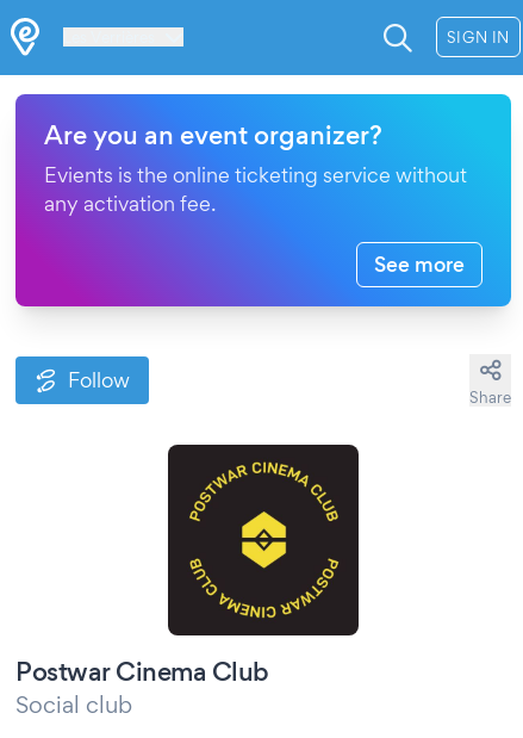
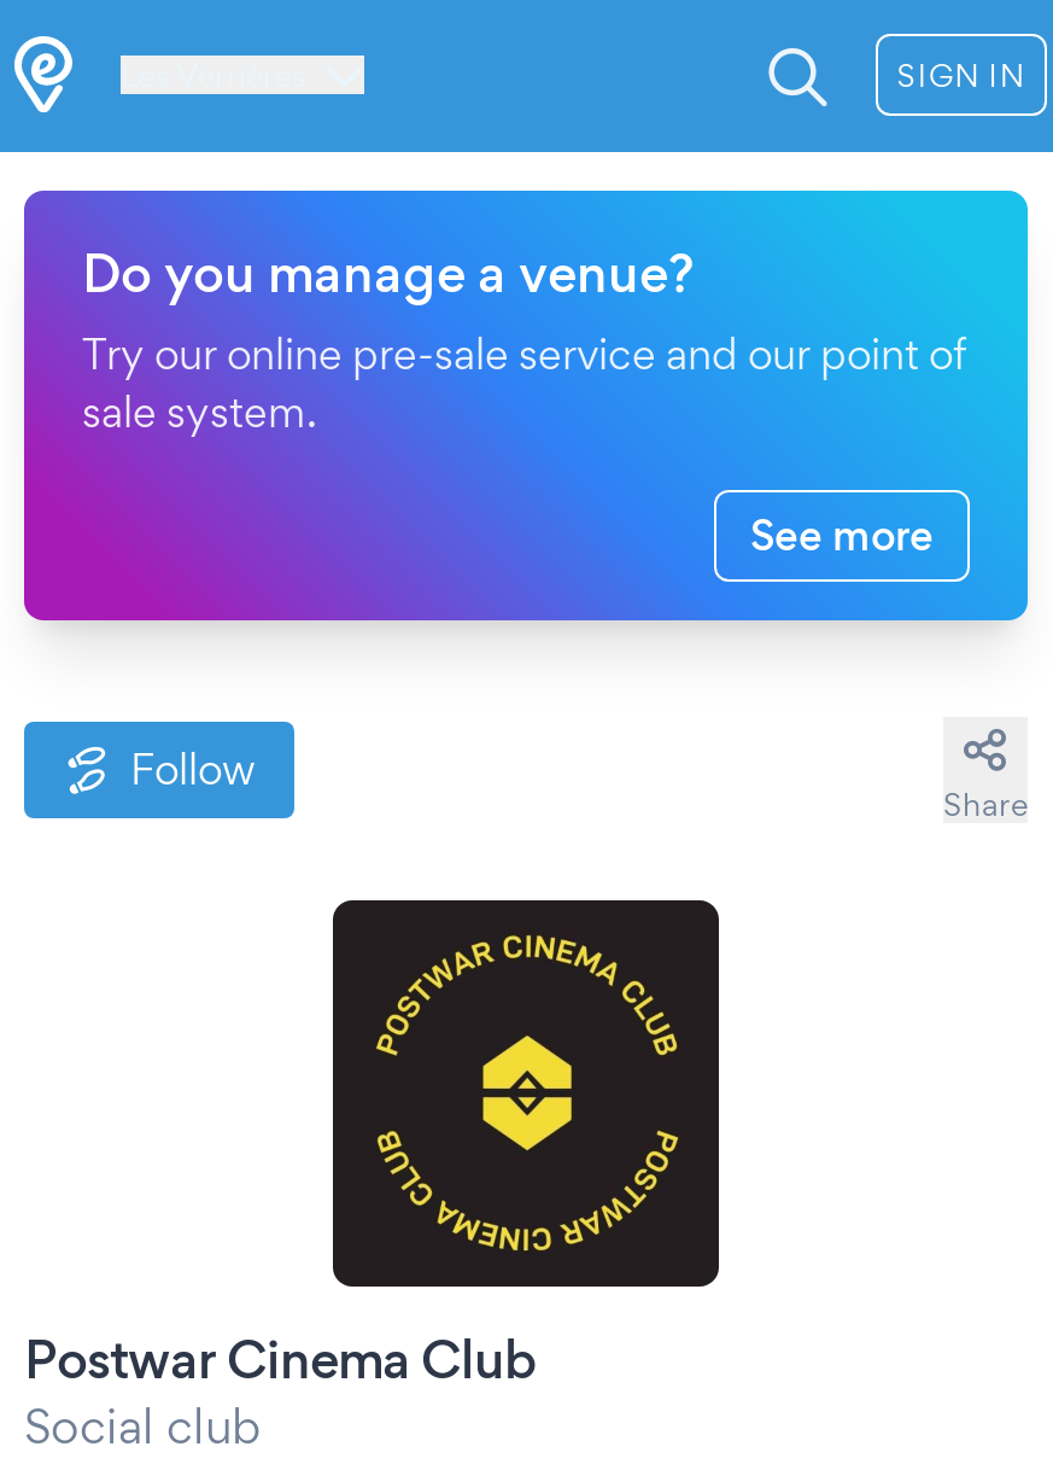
[44,119,467,216] Are you an event organizer? | Evients is the online ticketing service without | any activation fee. -> [82,241,967,437] Do you manage a venue? | Try our online pre-sale service and our point of | sale system.

